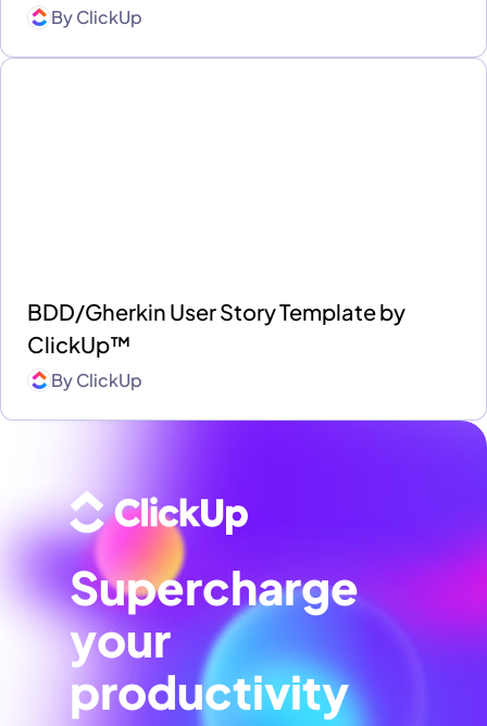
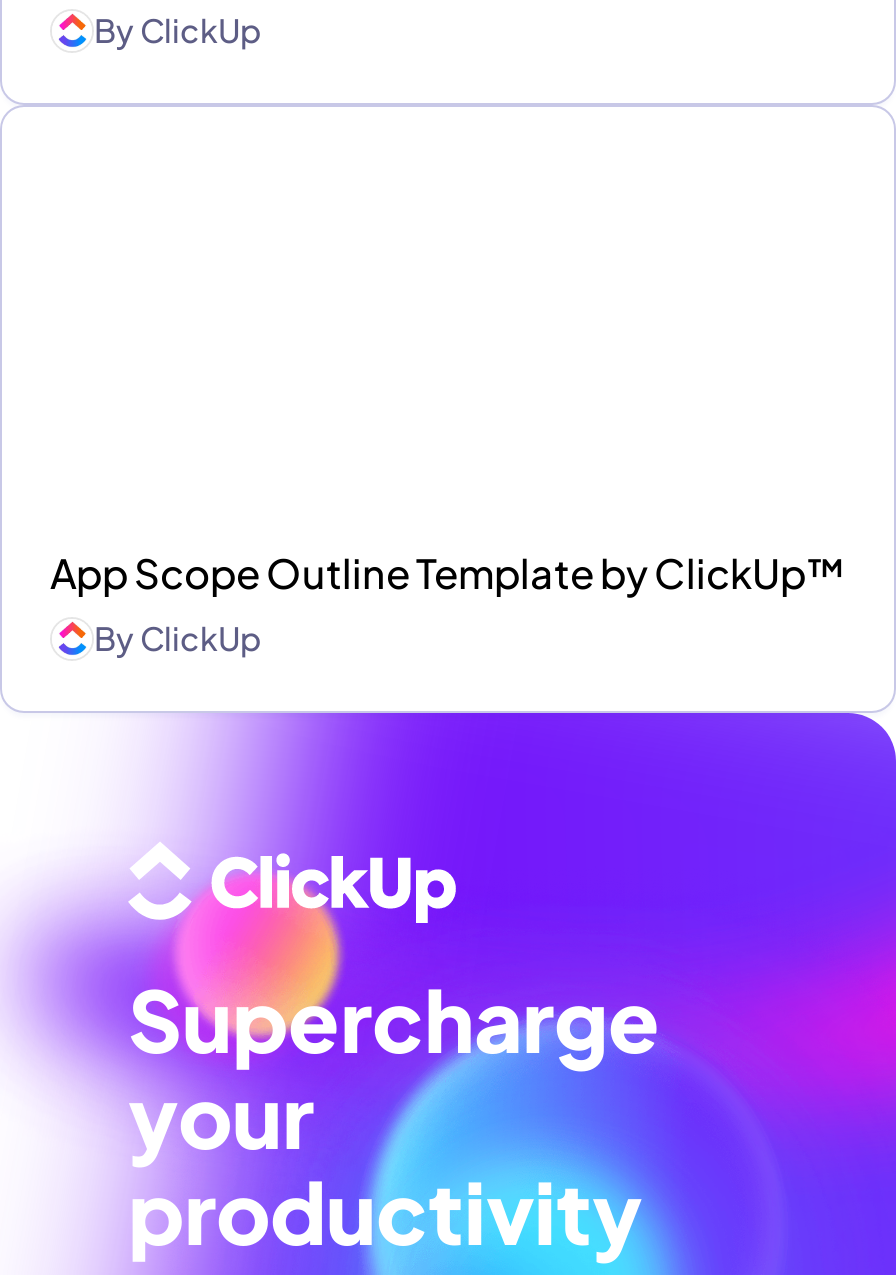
[27,298,405,358] BDD/Gherkin User Story Template by | ClickUp™ -> [50,548,846,598] App Scope Outline Template by ClickUp™

